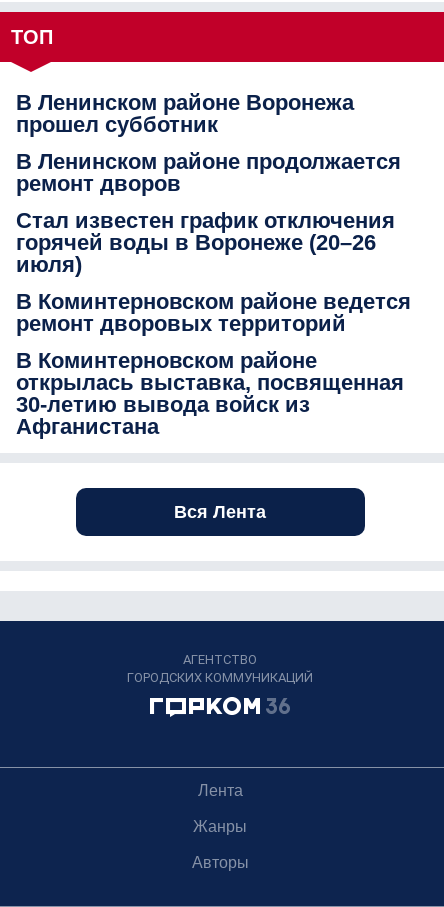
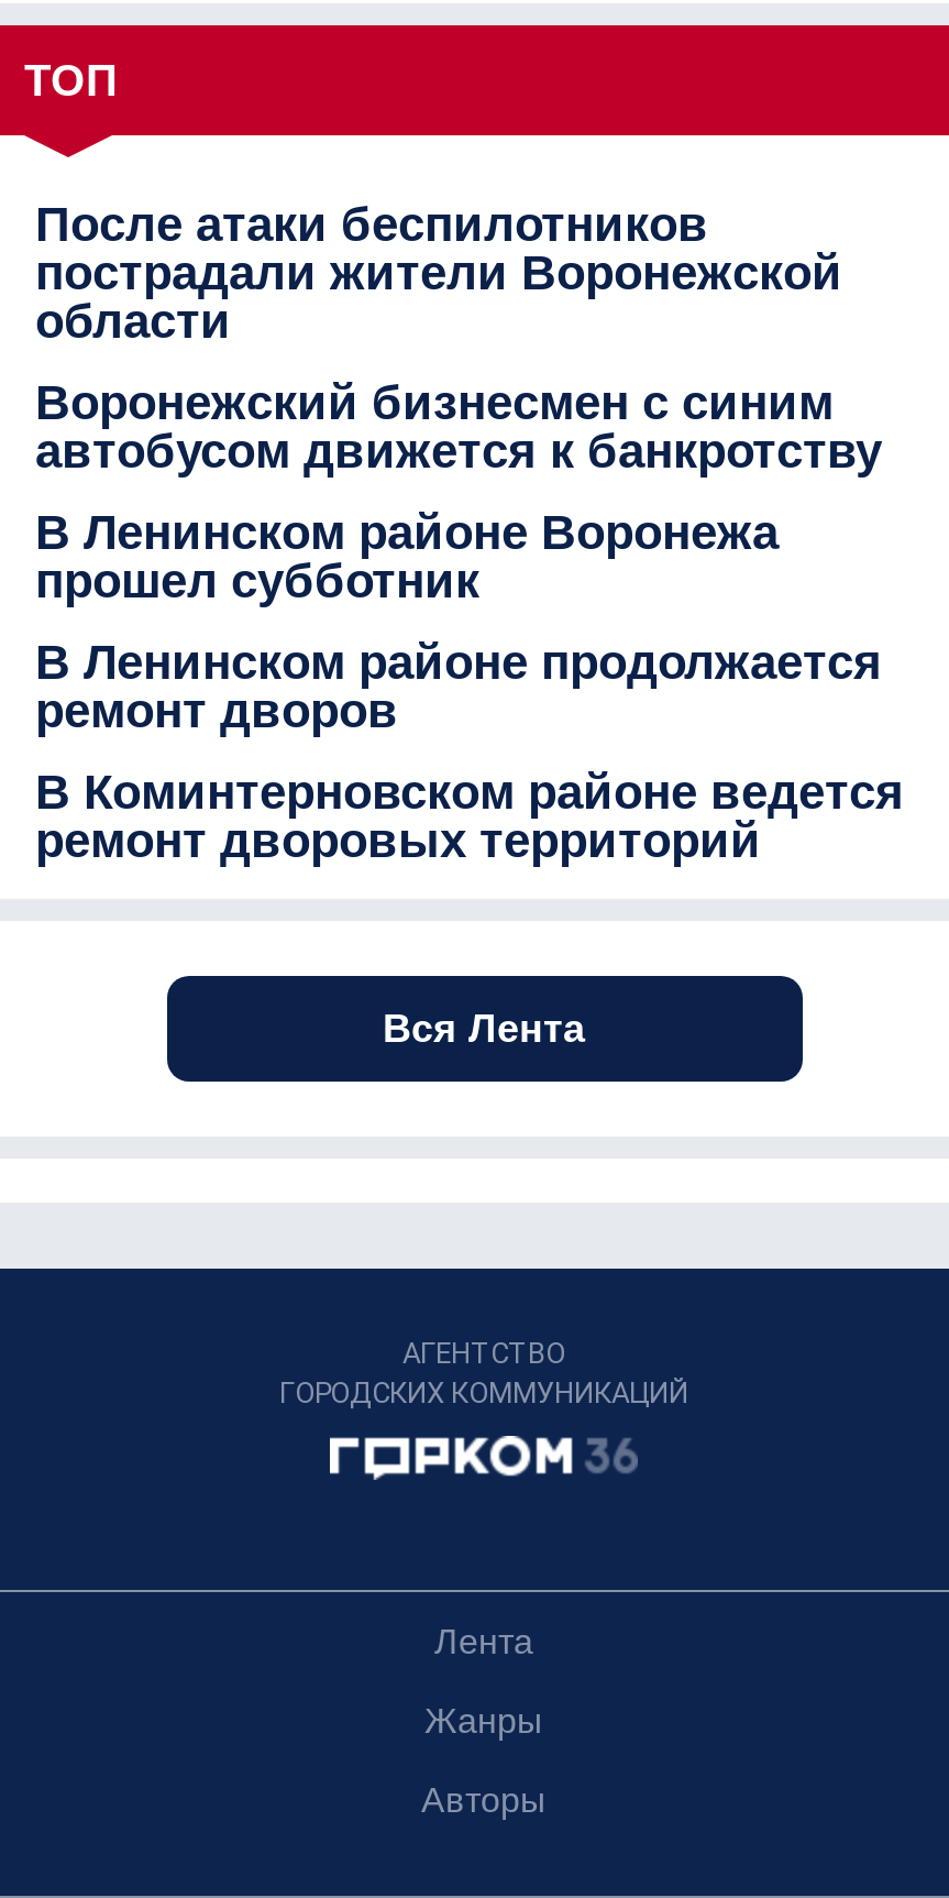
none -> [35,197,882,479] После атаки беспилотников | пострадали жители Воронежской | области | Воронежский бизнесмен с синим | автобусом движется к банкротству
moved [16,90,401,196] -> [35,505,882,739]: В Ленинском районе Воронежа | прошел субботник | В Ленинском районе продолжается | ремонт дворов
[16,208,395,277] Стал известен график отключения | горячей воды в Воронеже (20–26 | июля) -> none
moved [16,289,411,336] -> [35,765,904,868]: В Коминтерновском районе ведется | ремонт дворовых территорий
[16,348,404,439] В Коминтерновском районе | открылась выставка, посвященная | 30-летию вывода войск из | Афганистана -> none

